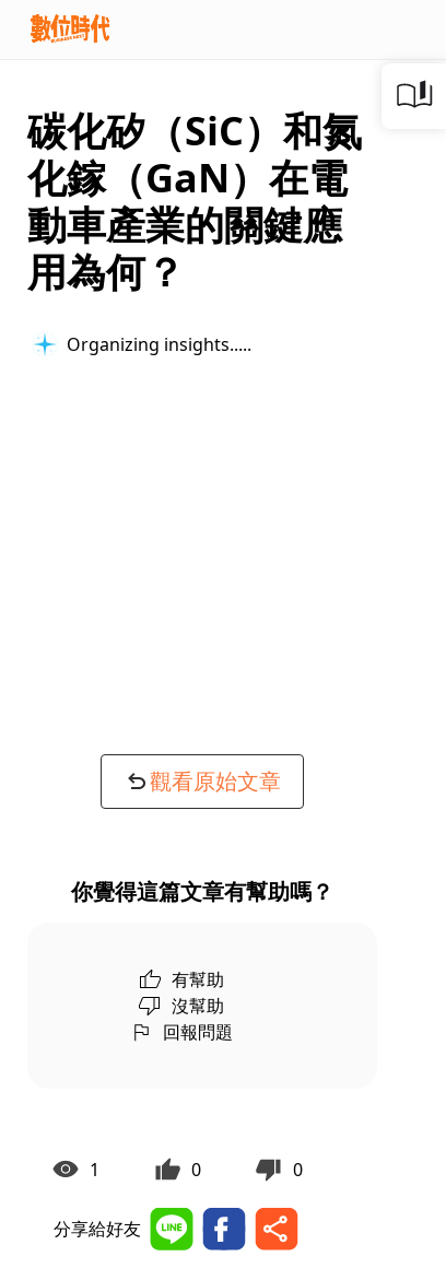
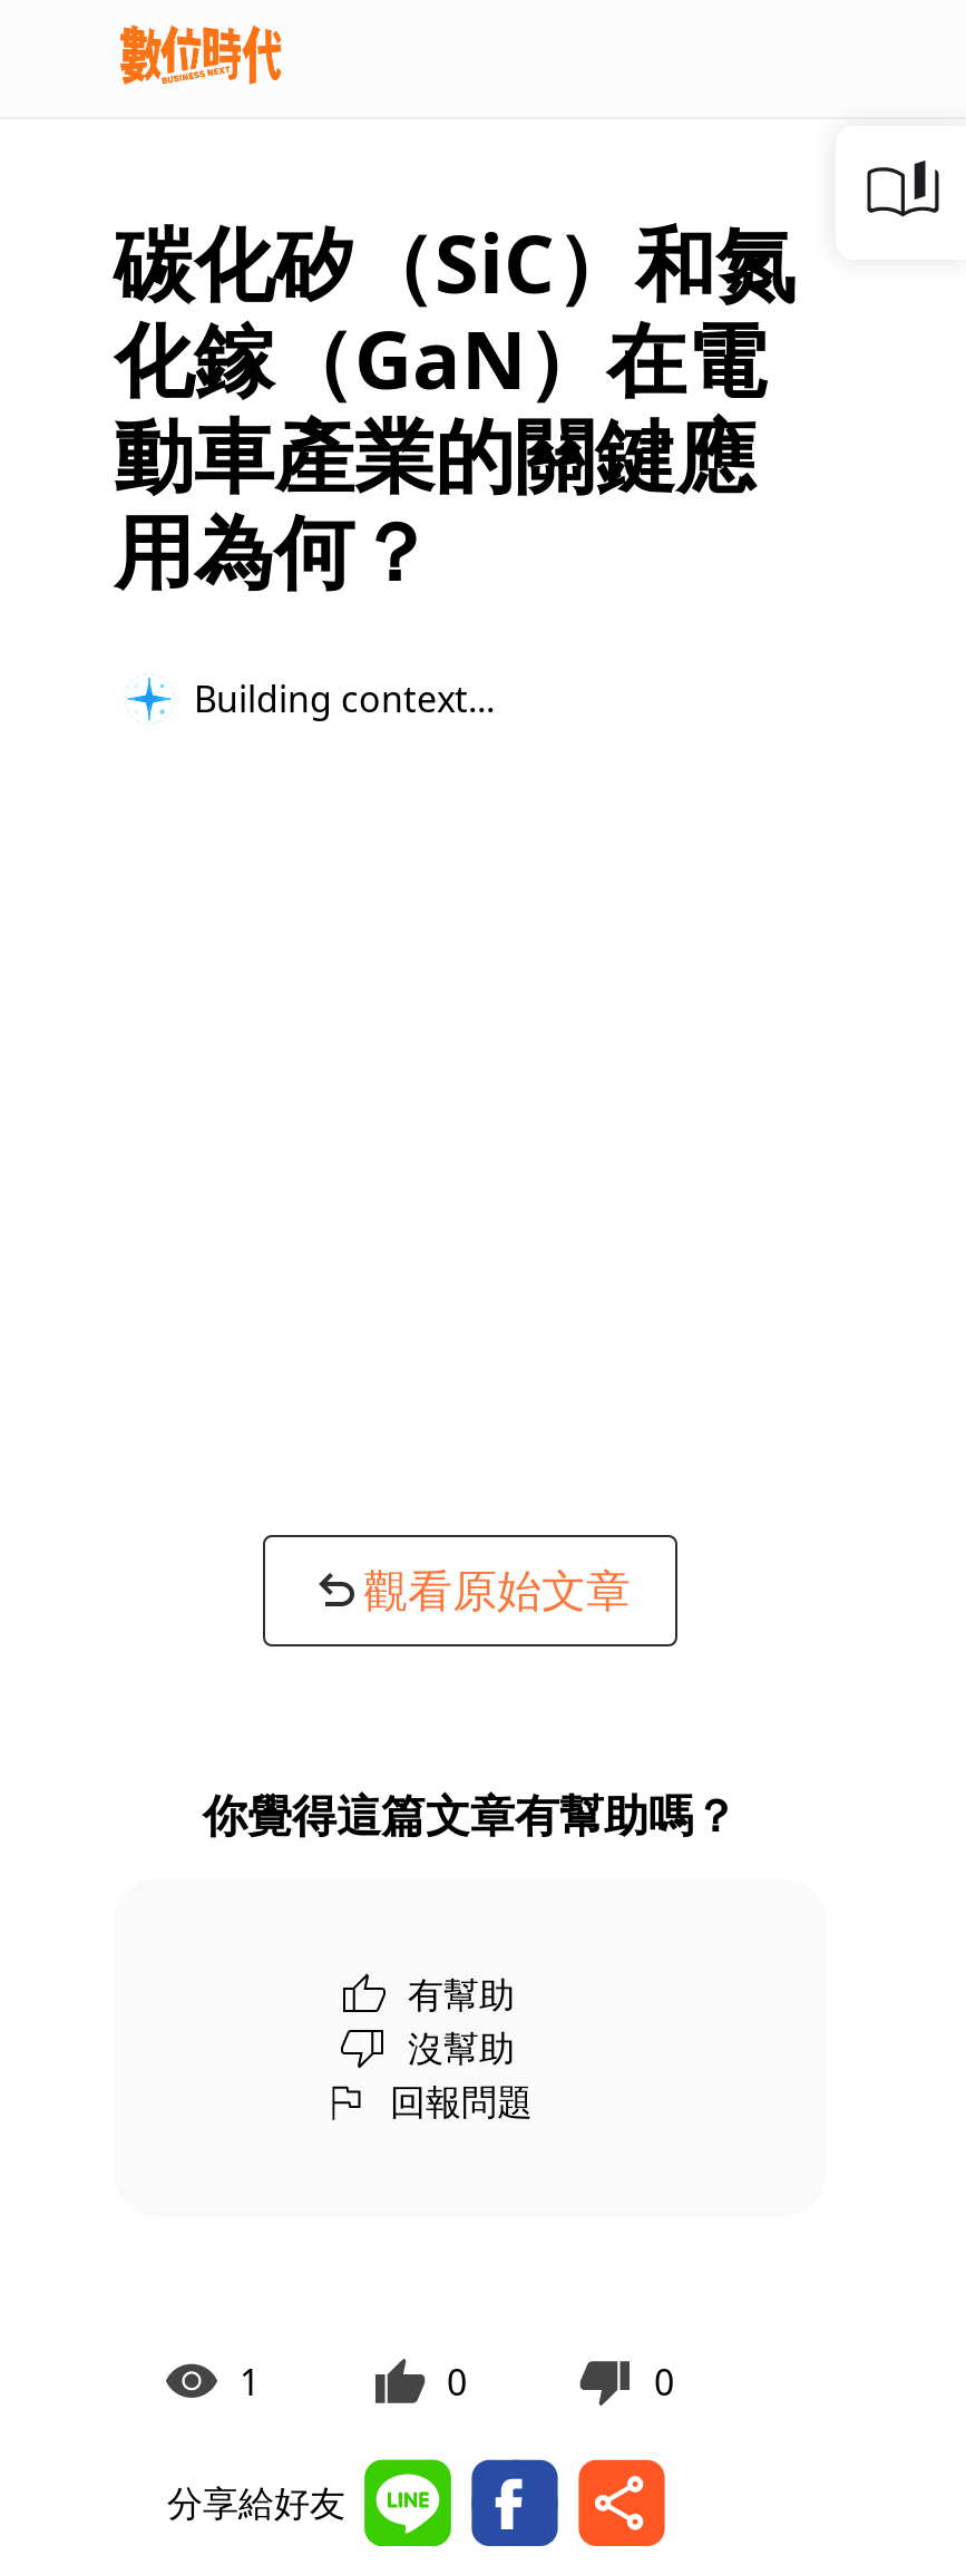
[67,332,243,356] Organizing insights... -> [194,673,495,722] Building context...

